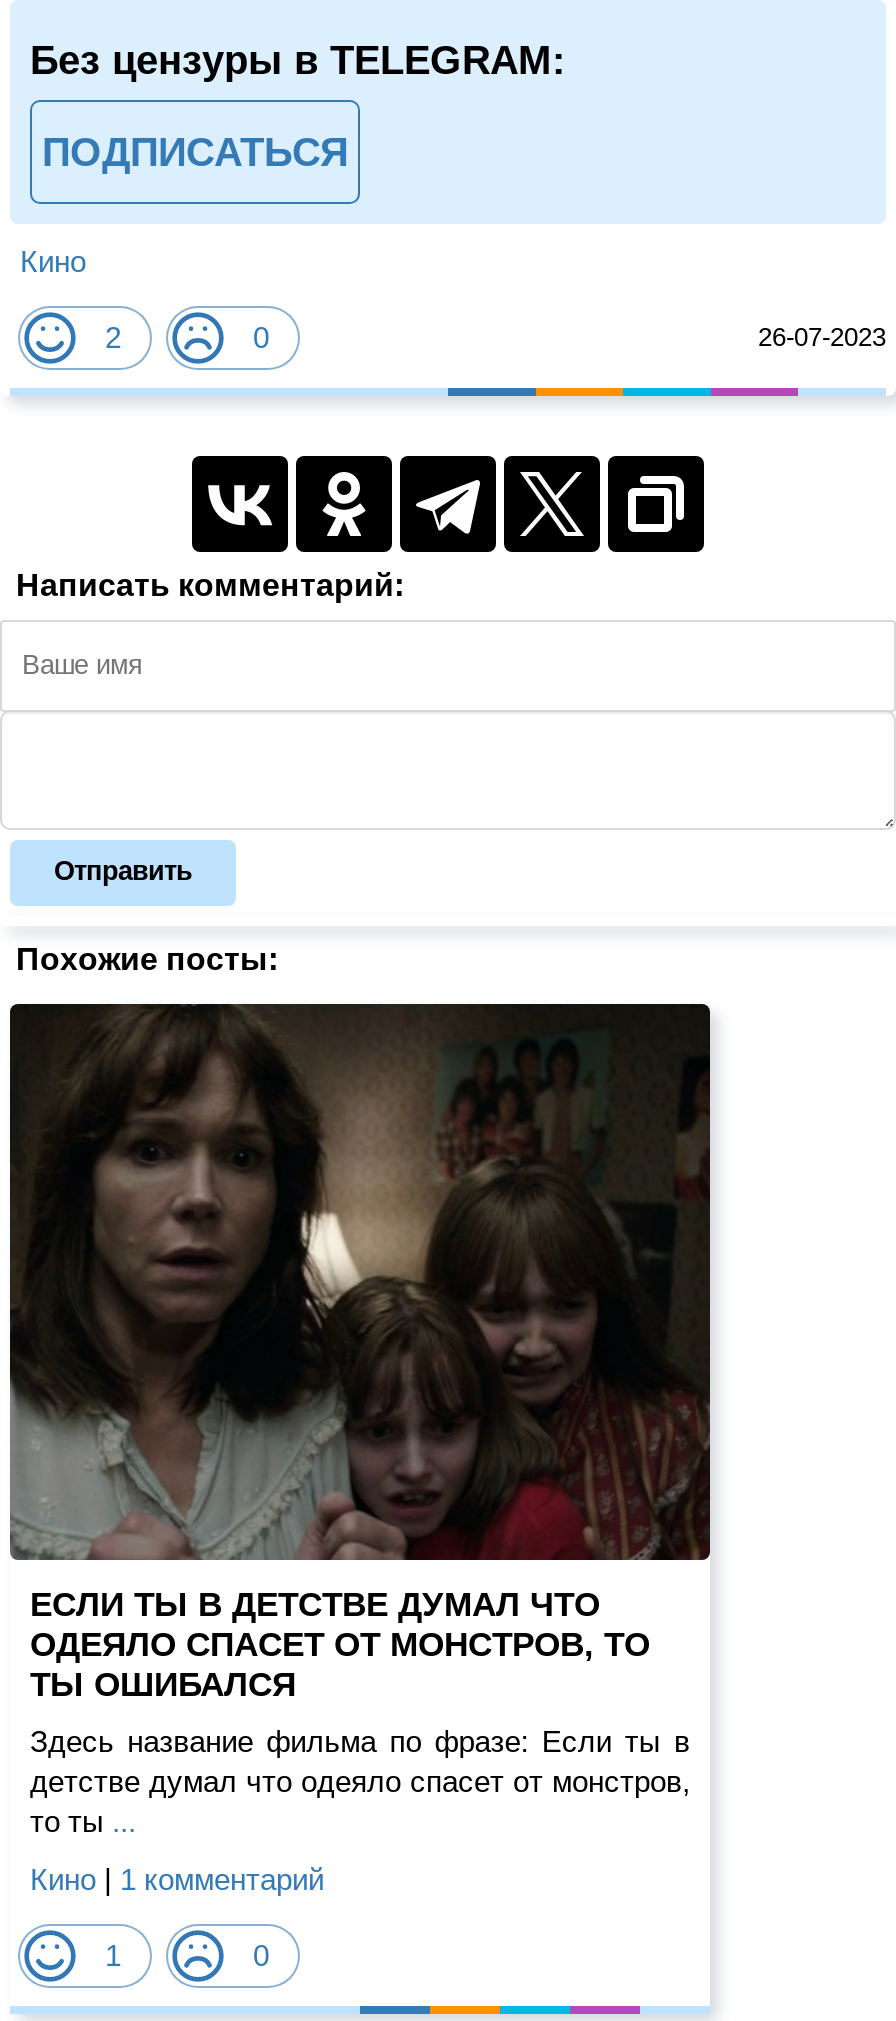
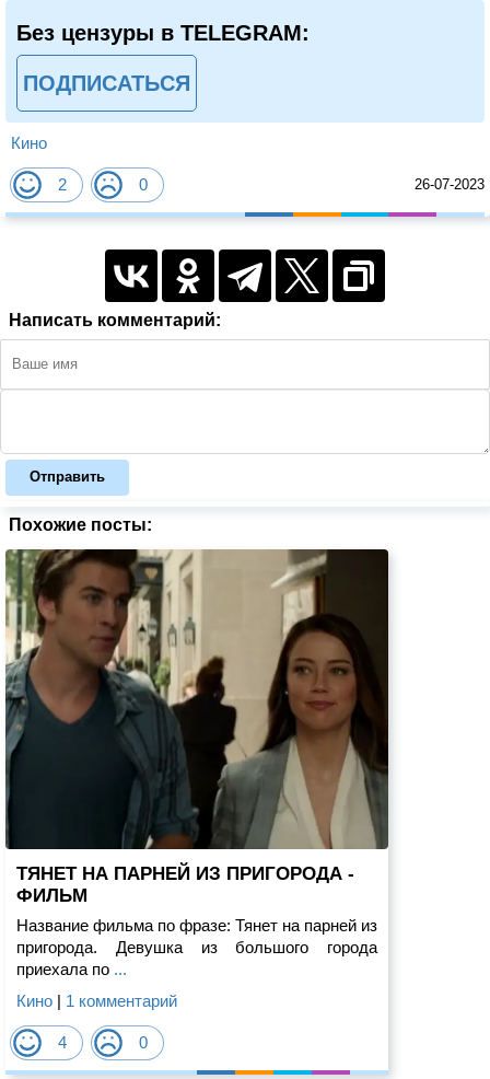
[8,1002,710,1705] [image] | ЕСЛИ ТЫ В ДЕТСТВЕ ДУМАЛ ЧТО | ОДЕЯЛО СПАСЕТ ОТ МОНСТРОВ, ТО | ТЫ ОШИБАЛСЯ -> [4,548,388,906] [image] | ТЯНЕТ НА ПАРНЕЙ ИЗ ПРИГОРОДА - | ФИЛЬМ
[30,1724,690,1838] Здесь название фильма по фразе: Если ты в | детстве думал что одеяло спасет от монстров, | то ты... -> [16,916,377,979] Название фильма по фразе: Тянет на парней из | пригорода. Девушка из большого города | приехала по...
[105,1938,121,1972] 1 -> [57,1033,66,1052] 4

